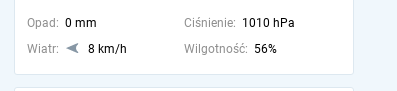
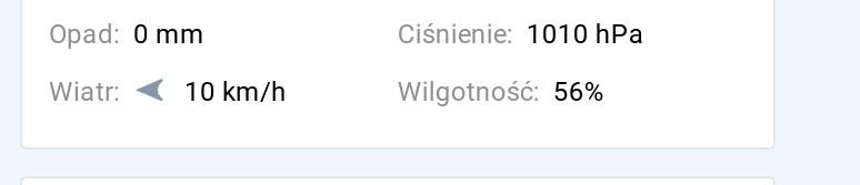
[88,42,127,56] 8 km/h -> [184,76,287,107] 10 km/h

